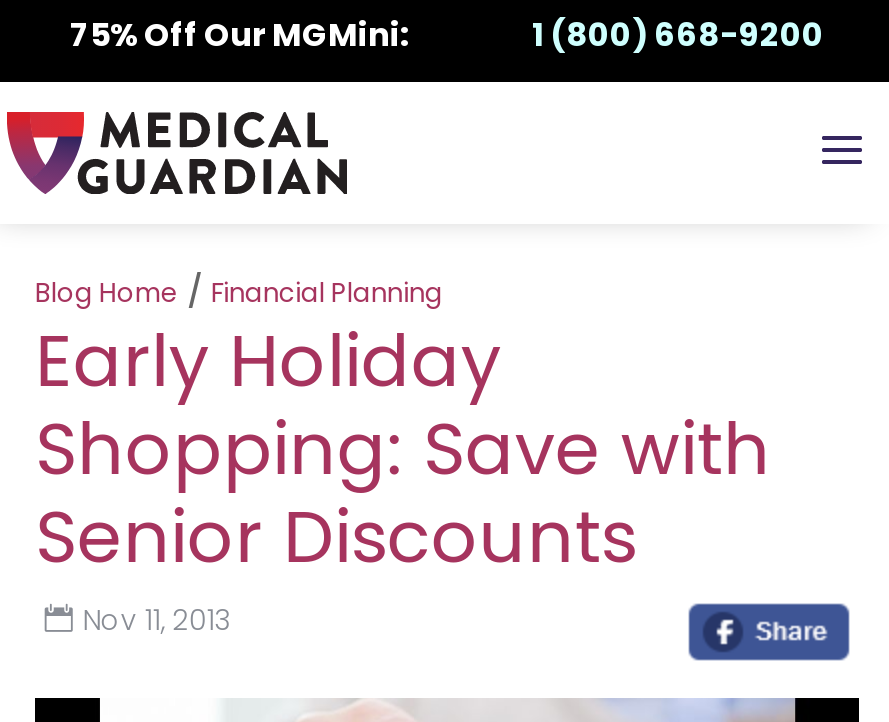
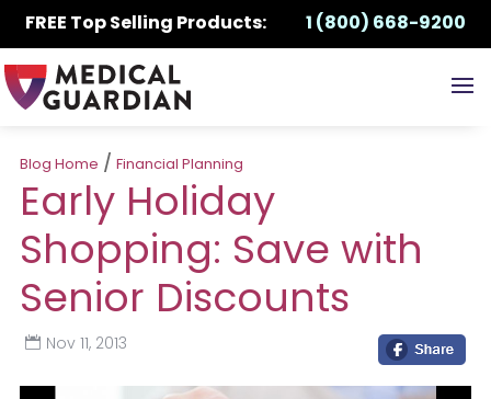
[70,12,408,58] 75% Off Our MGMini: -> [25,10,266,35] FREE Top Selling Products:

